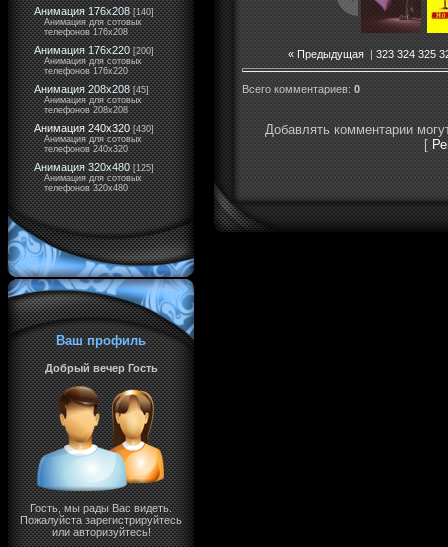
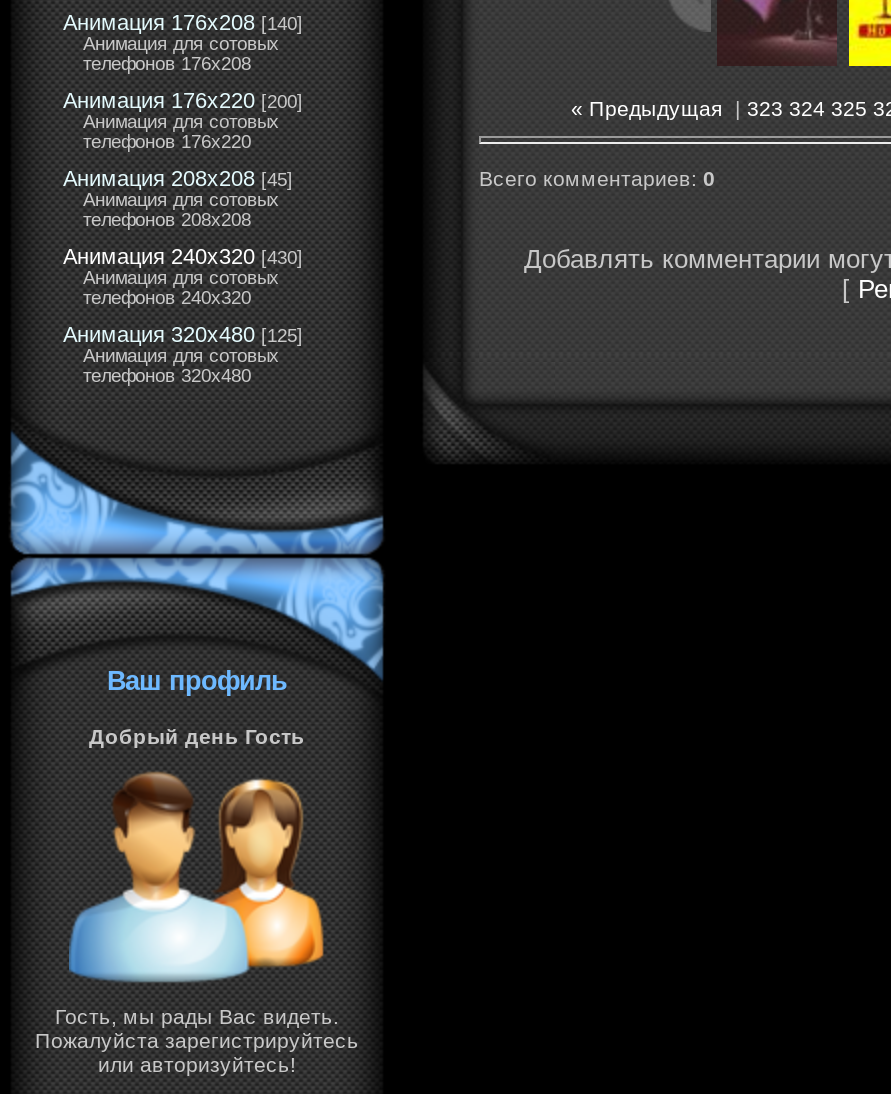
[44,362,157,374] Добрый вечер Гость -> [89,724,305,748] Добрый день Гость

